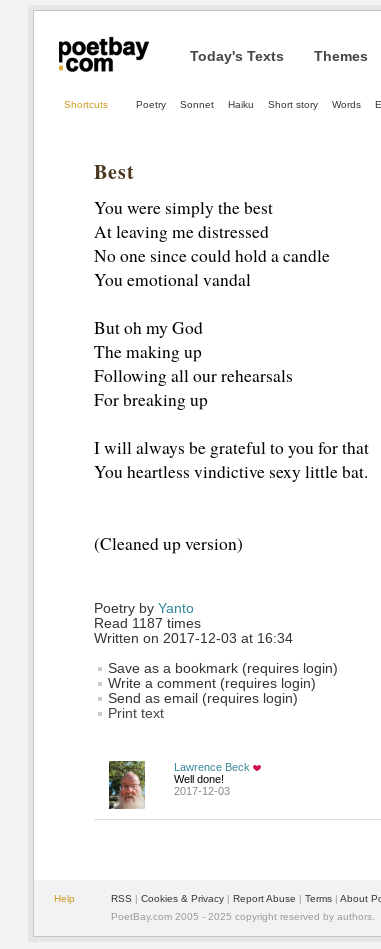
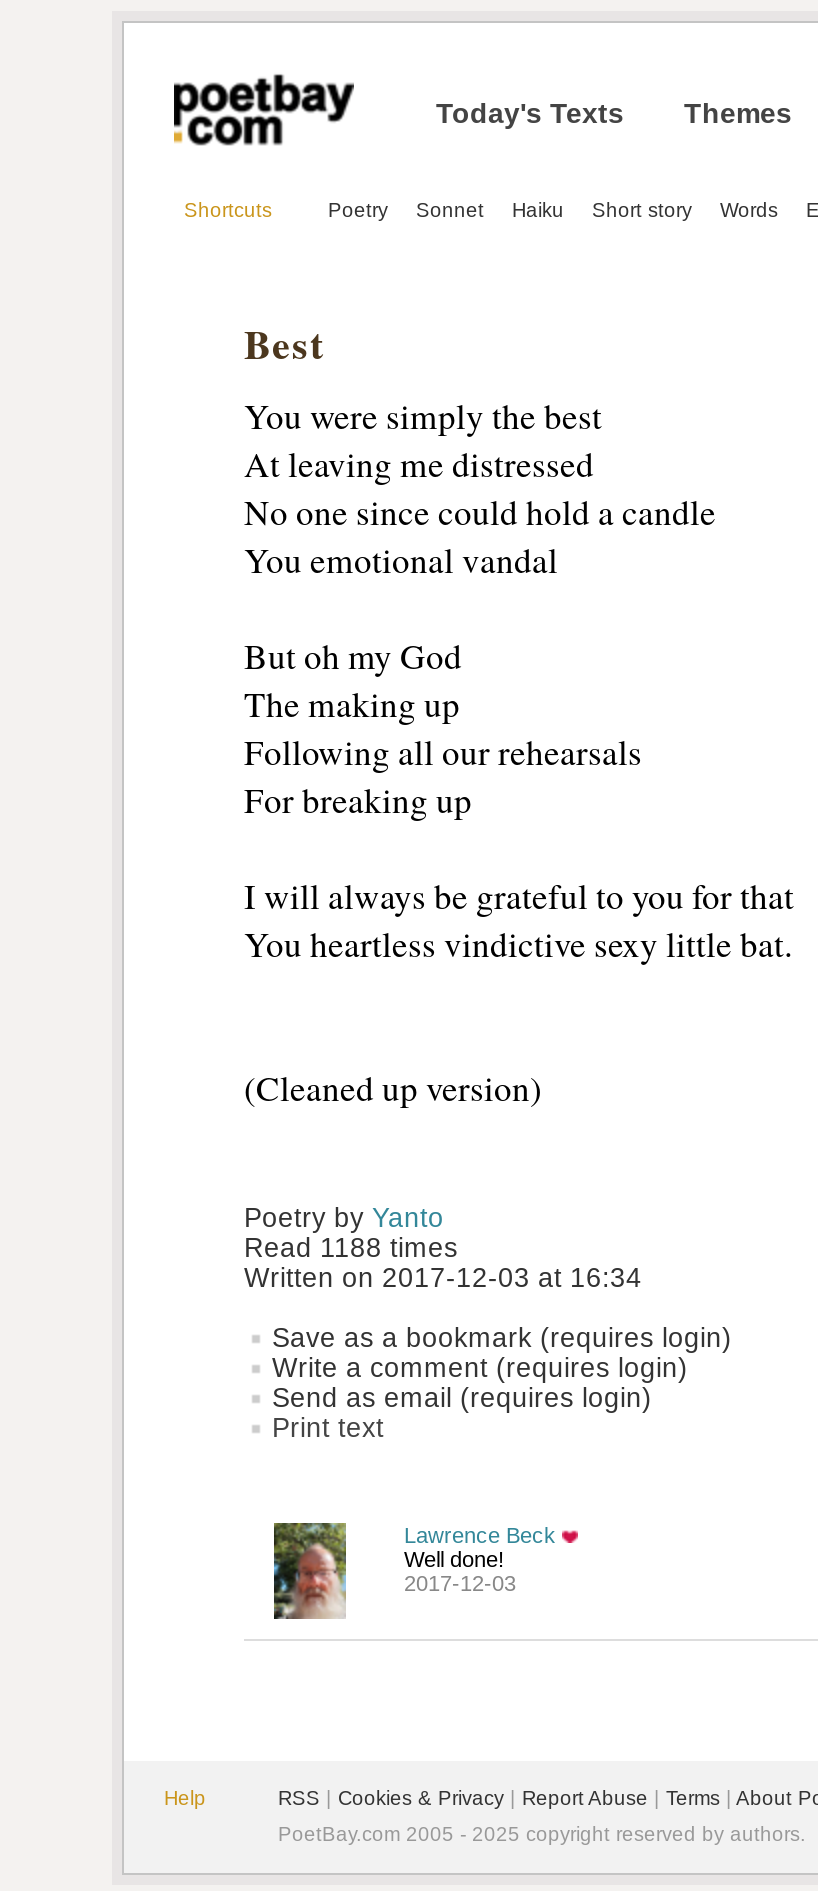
[94,616,201,631] Read 1187 times -> [244,1234,458,1264] Read 1188 times

